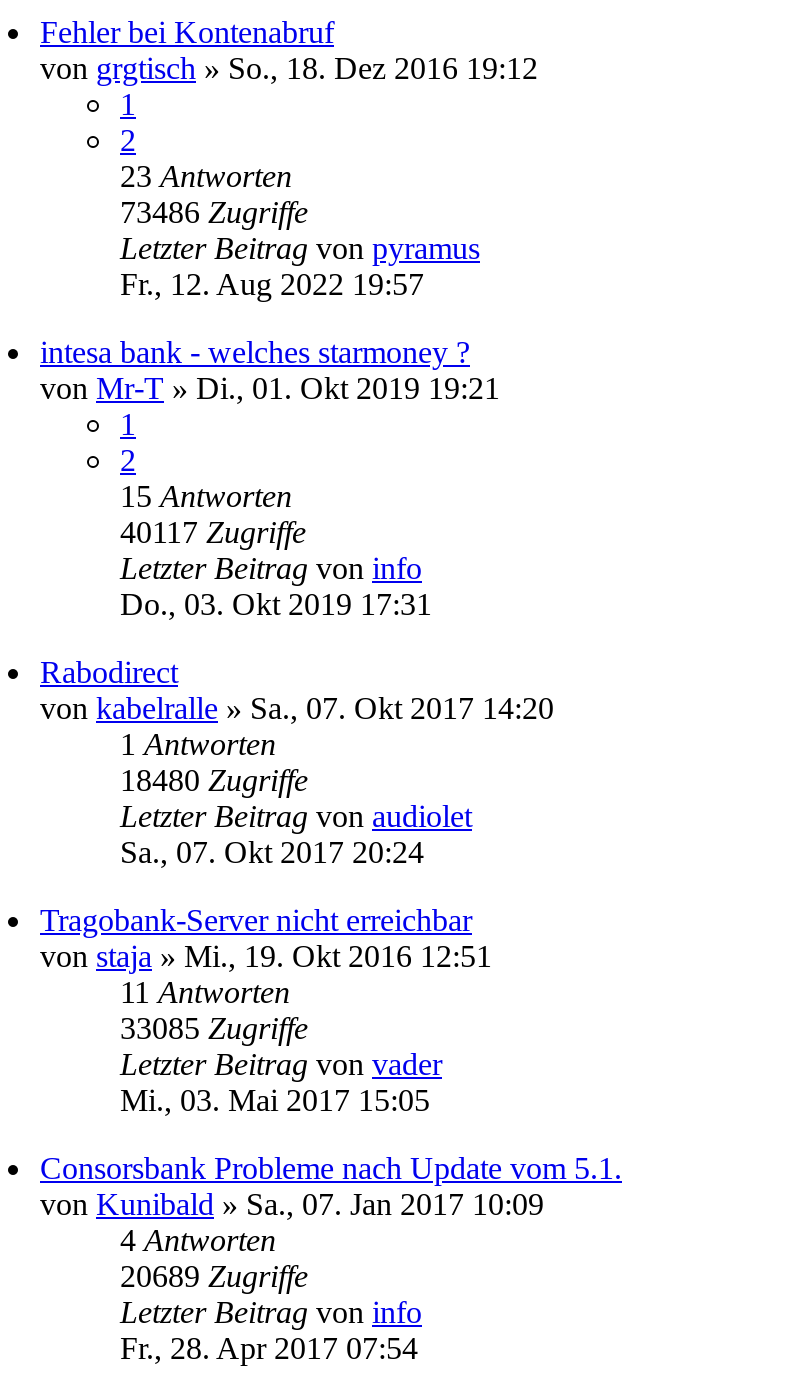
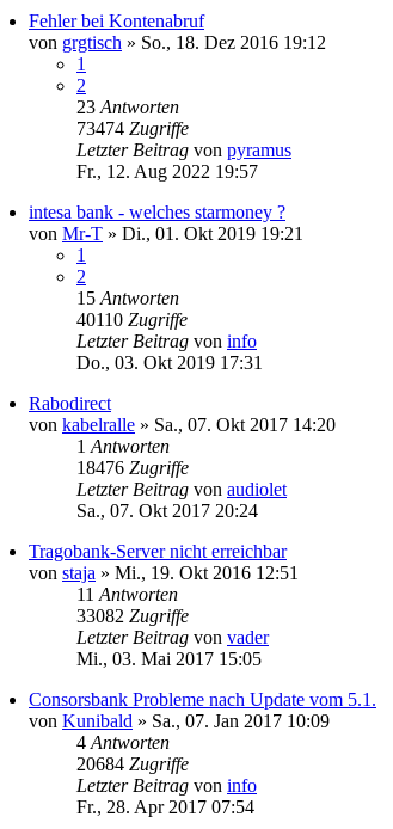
[120,195,308,229] 73486 Zugriffe -> [76,118,189,138] 73474 Zugriffe
[120,515,306,549] 40117 Zugriffe -> [76,309,188,330] 40110 Zugriffe
[120,763,308,797] 18480 Zugriffe -> [76,457,189,478] 18476 Zugriffe
[120,1011,308,1045] 33085 Zugriffe -> [76,606,189,626] 33082 Zugriffe
[120,1259,308,1293] 20689 Zugriffe -> [76,754,189,774] 20684 Zugriffe

